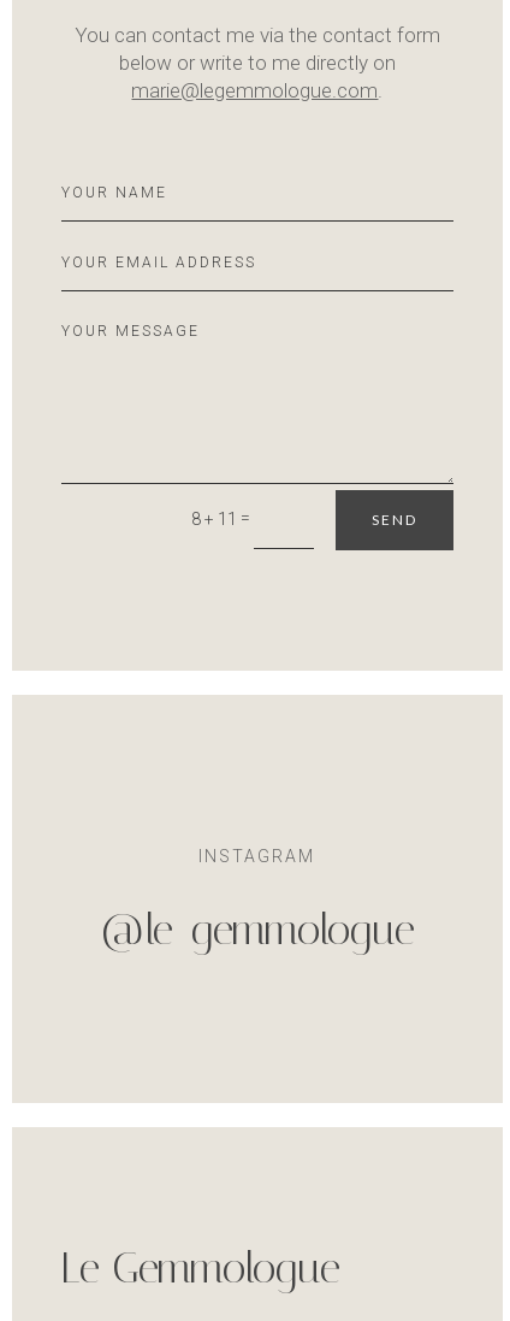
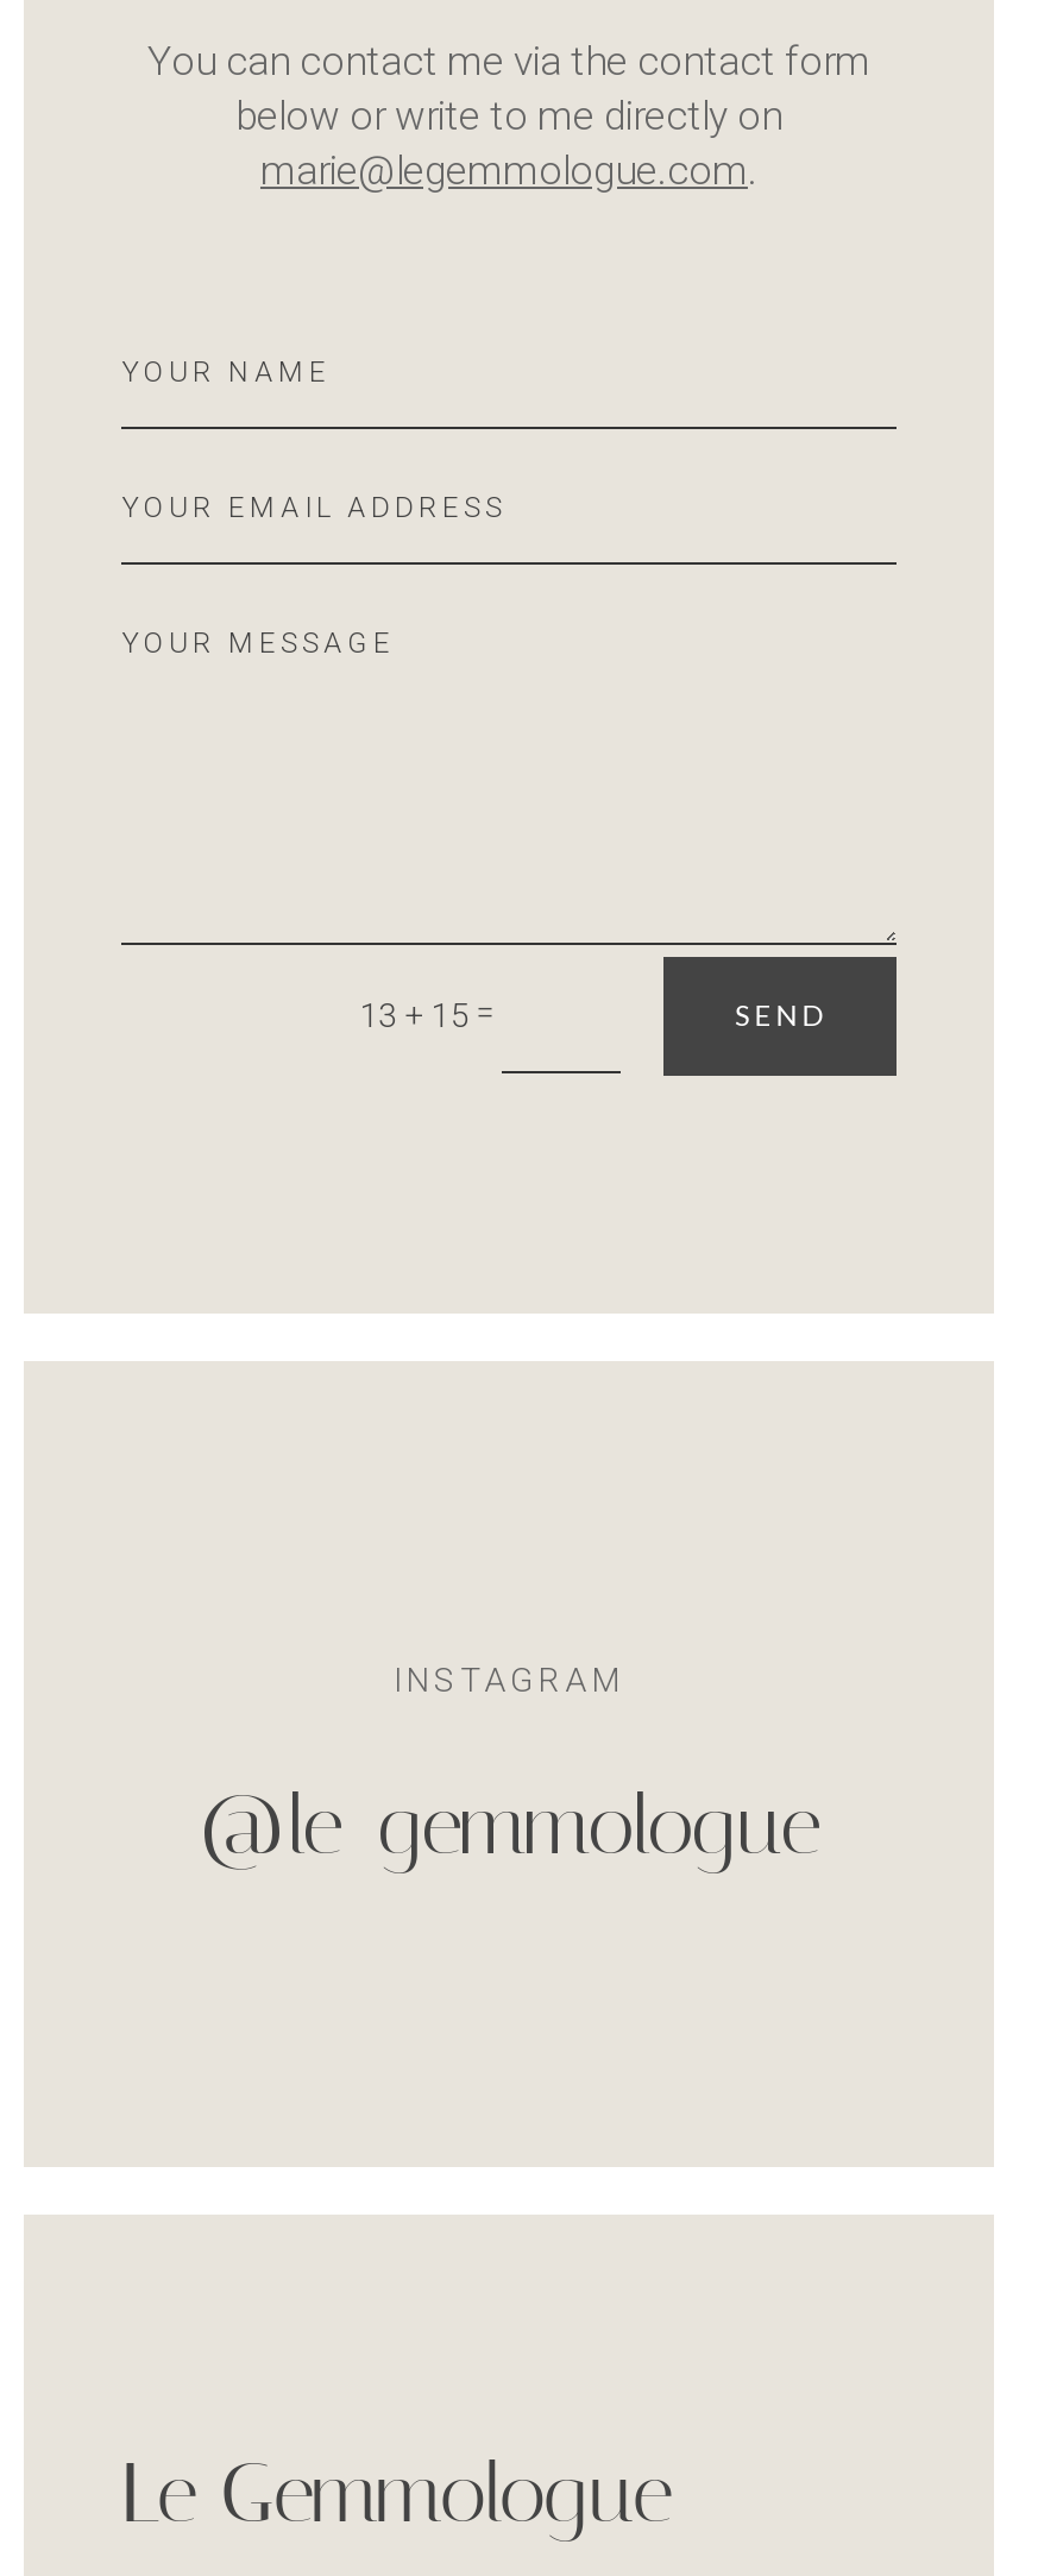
[191,508,254,529] 8 + 11 = -> [360,993,502,1034] 13 + 15 =

